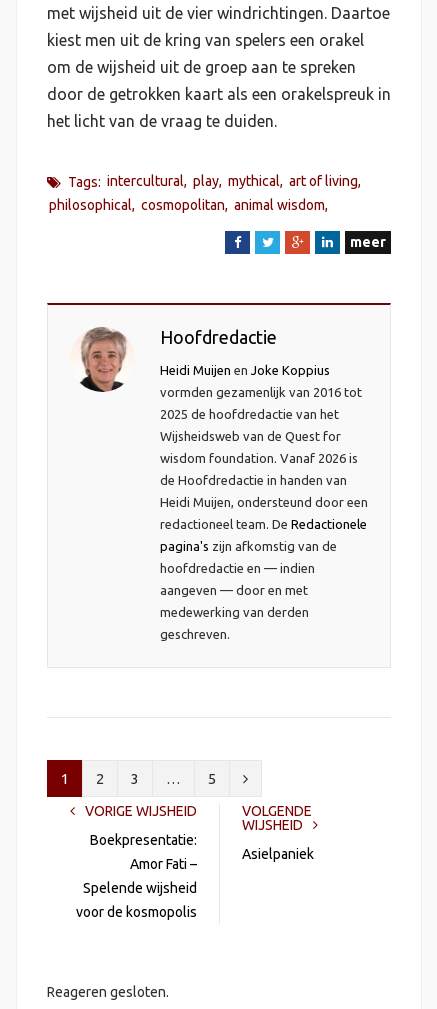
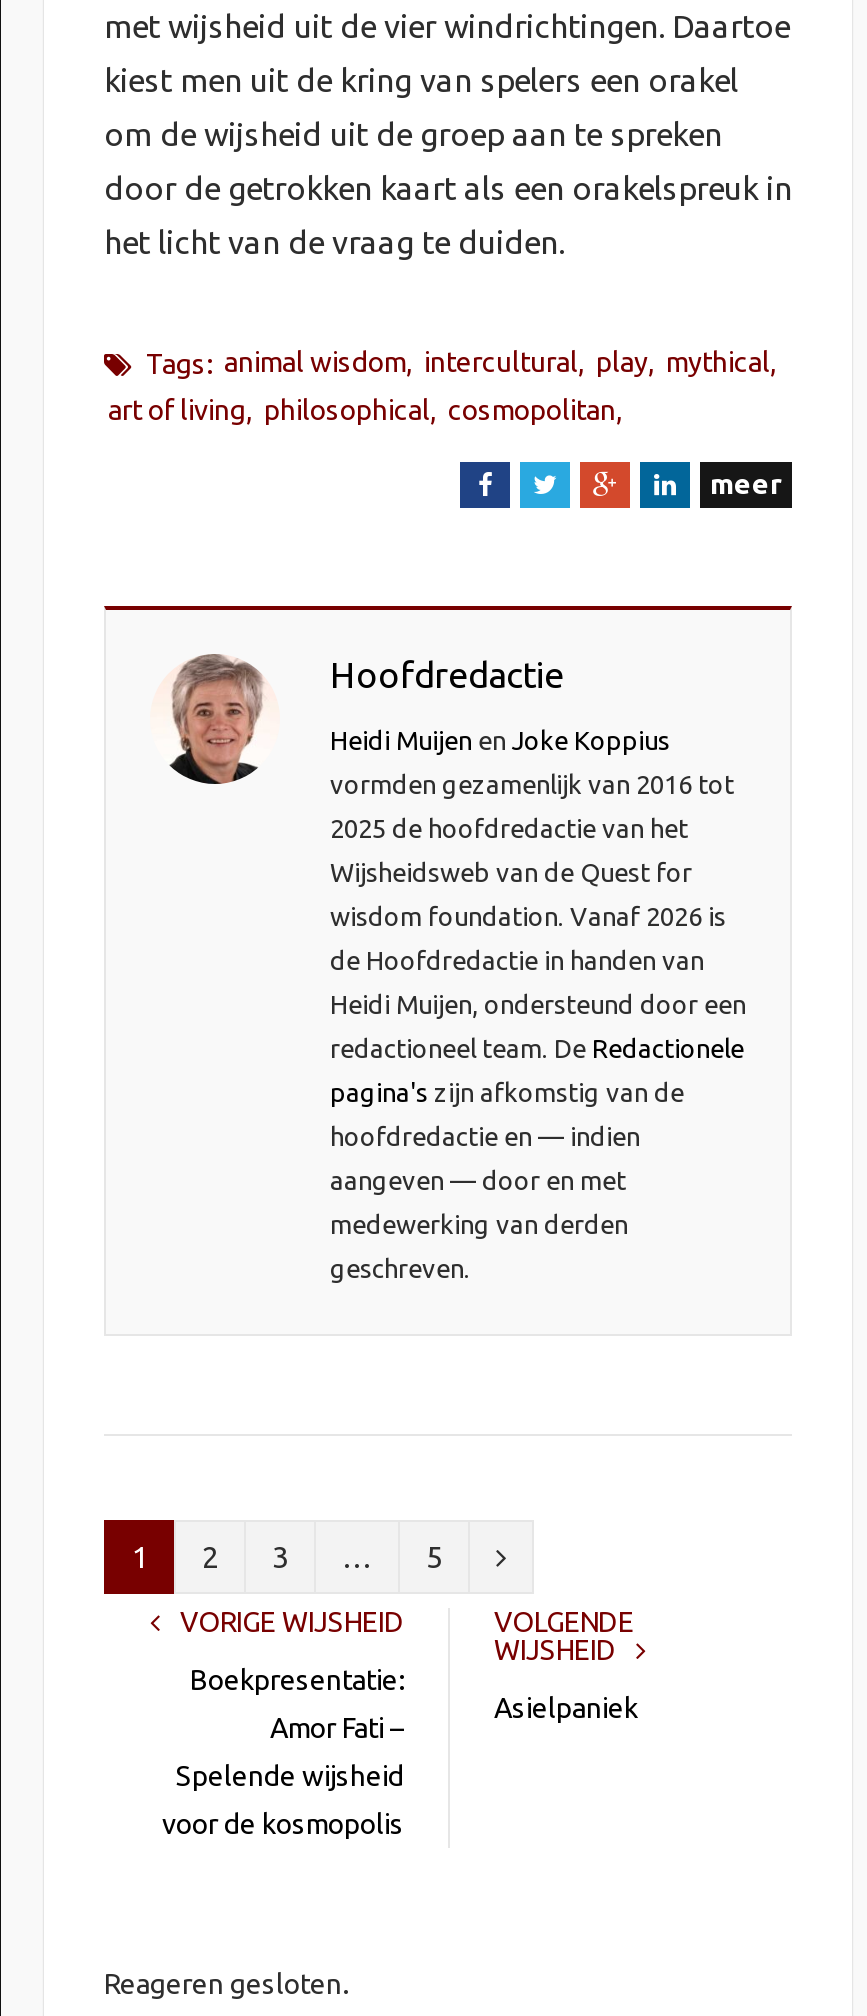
[49,173,358,213] Tags: intercultural play mythical art of living | philosophical cosmopolitan animal wisdom -> [108,346,770,426] Tags: animal wisdom intercultural play mythical | art of living philosophical cosmopolitan

